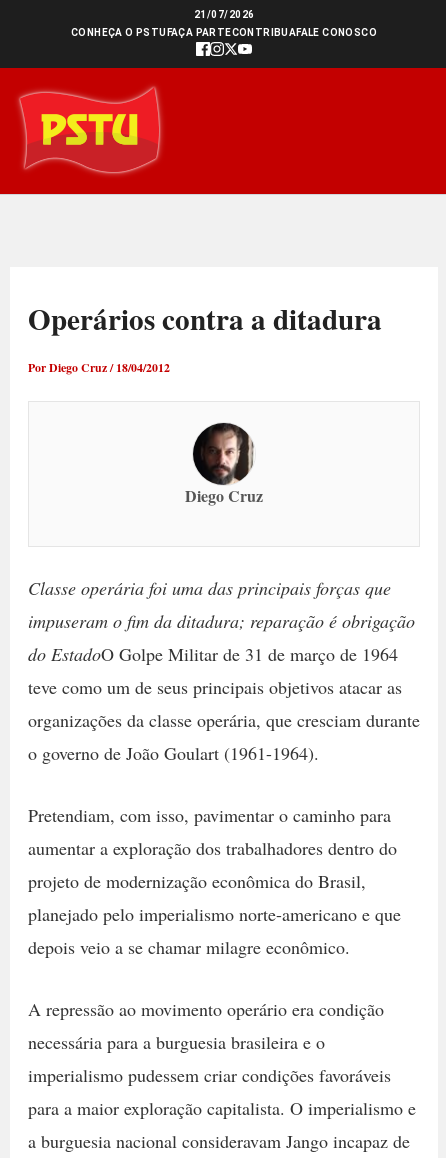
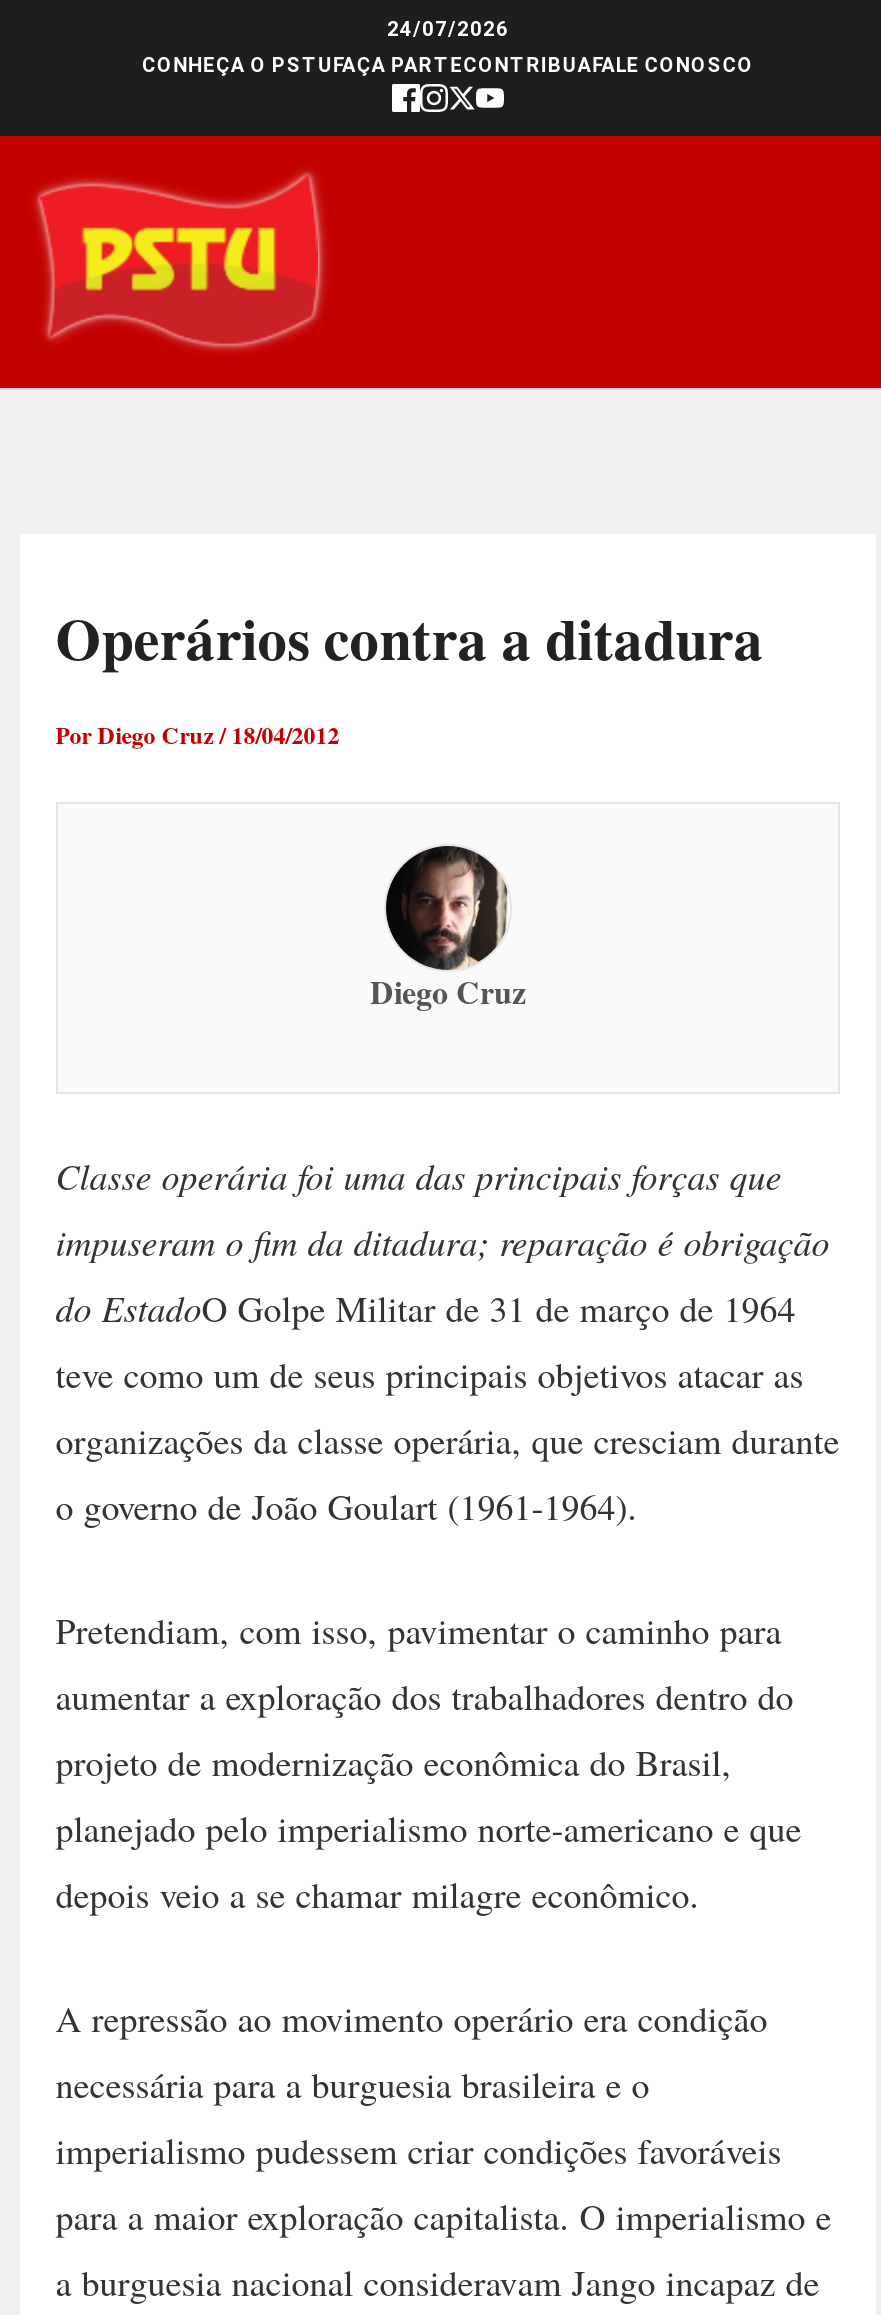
[193,9,254,20] 21/07/2026 -> [387,18,509,40] 24/07/2026

